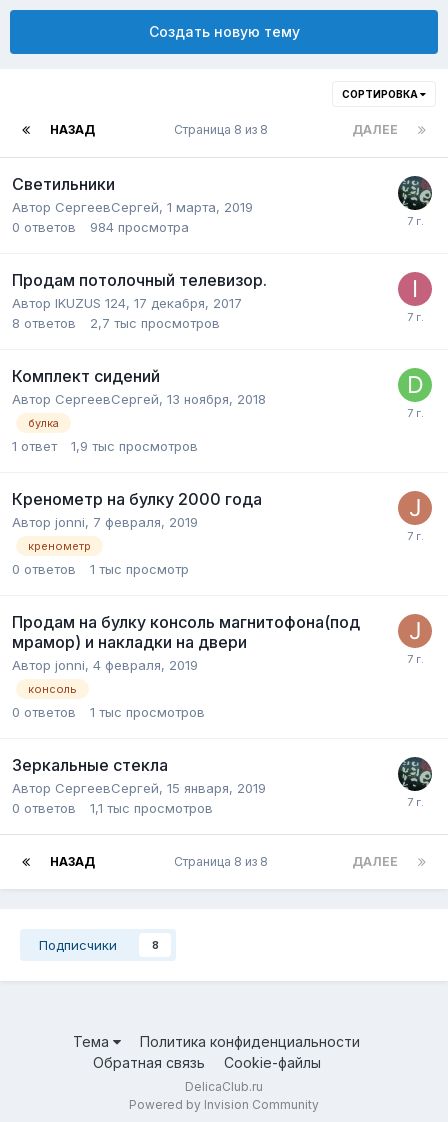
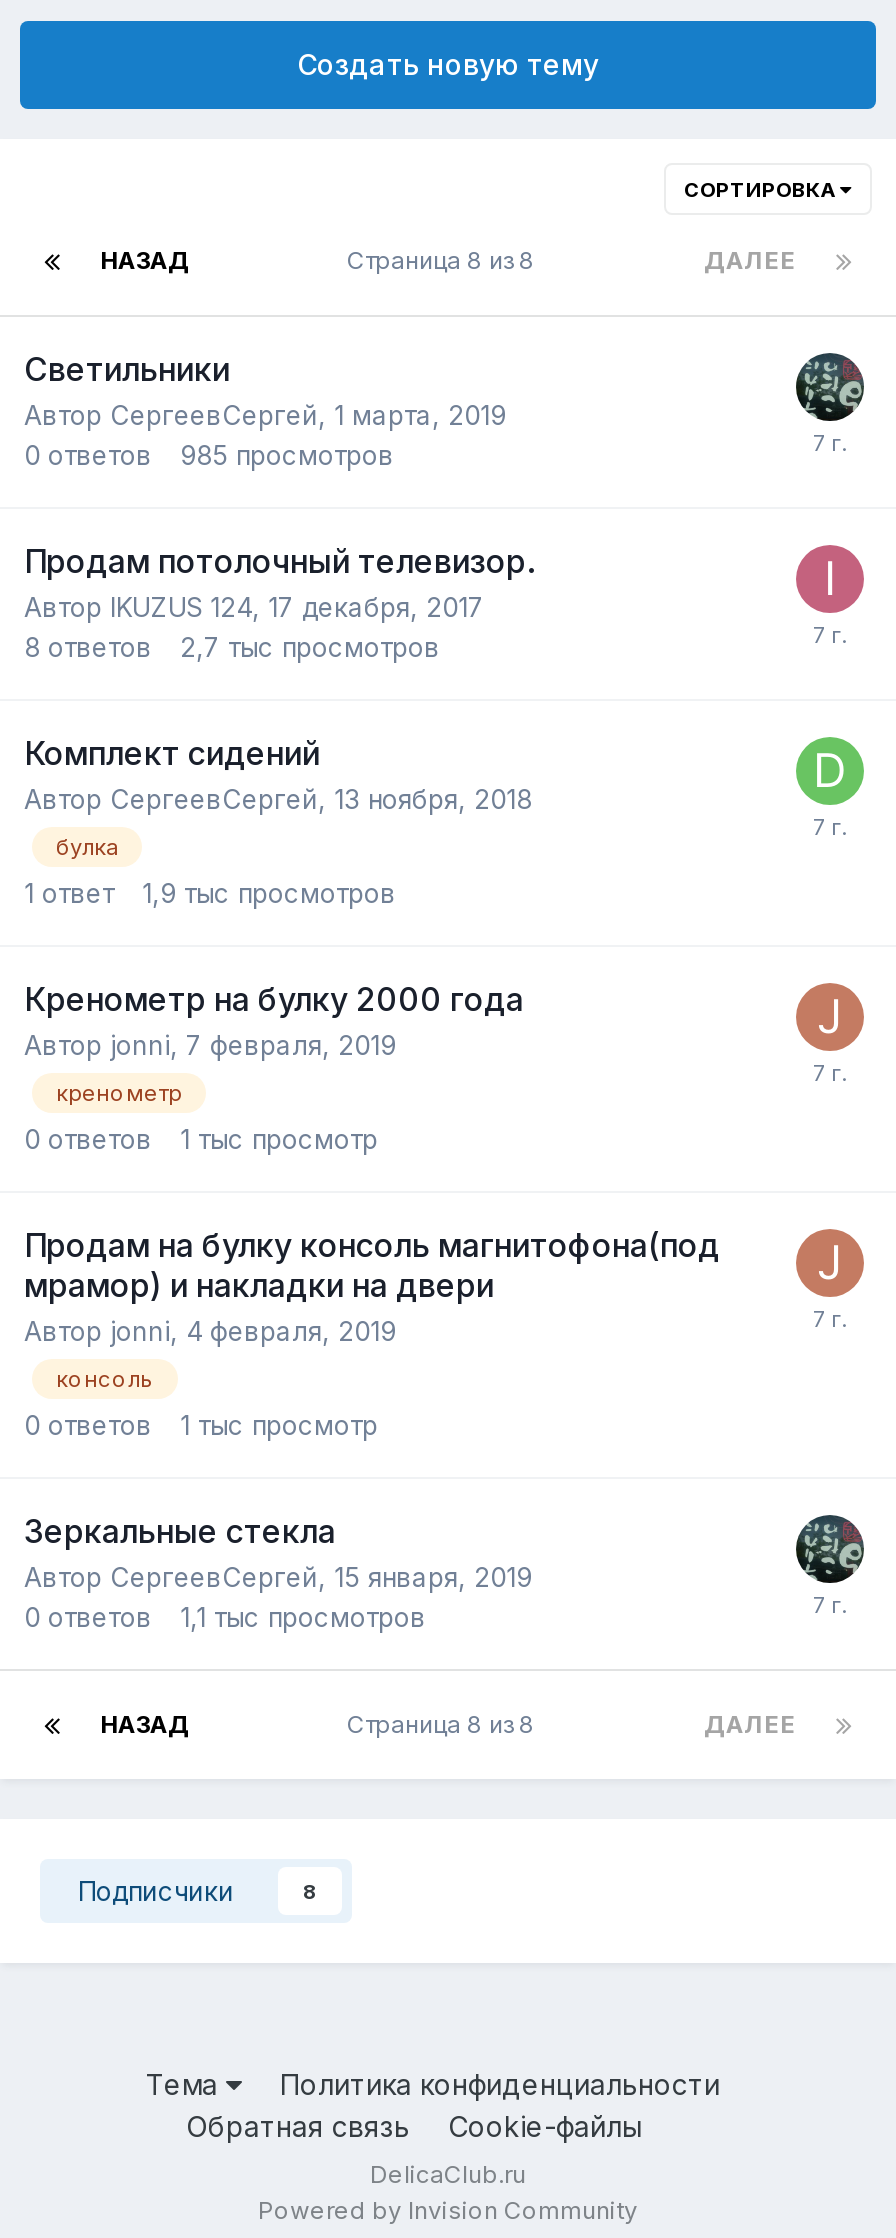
[12,218,189,234] 0 ответов 984 просмотра -> [24,438,394,470] 0 ответов 985 просмотров
[90,704,205,720] 1 тыс просмотров -> [180,1409,378,1441] 1 тыс просмотр

